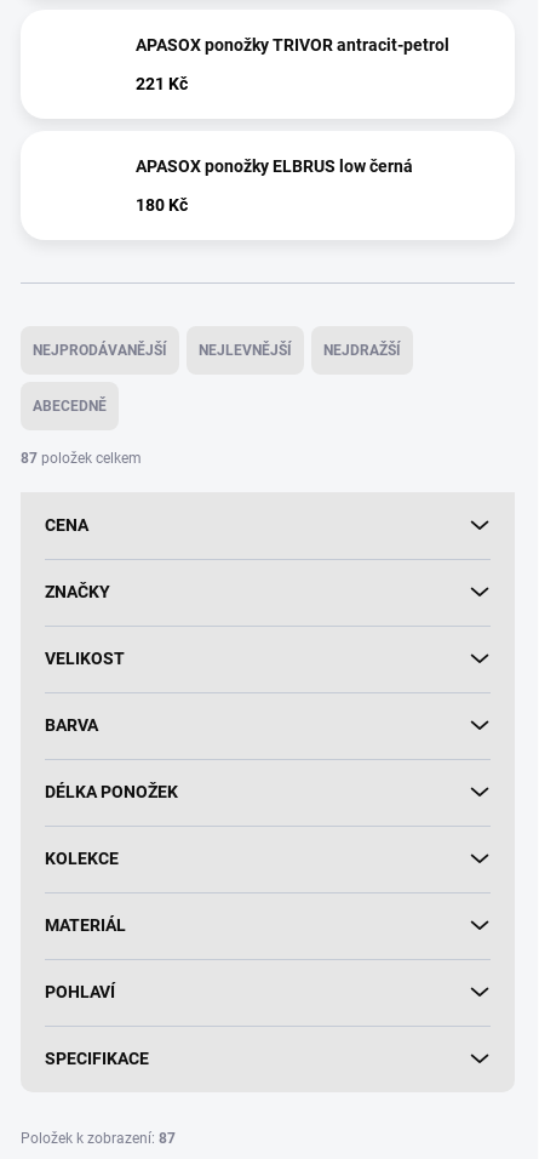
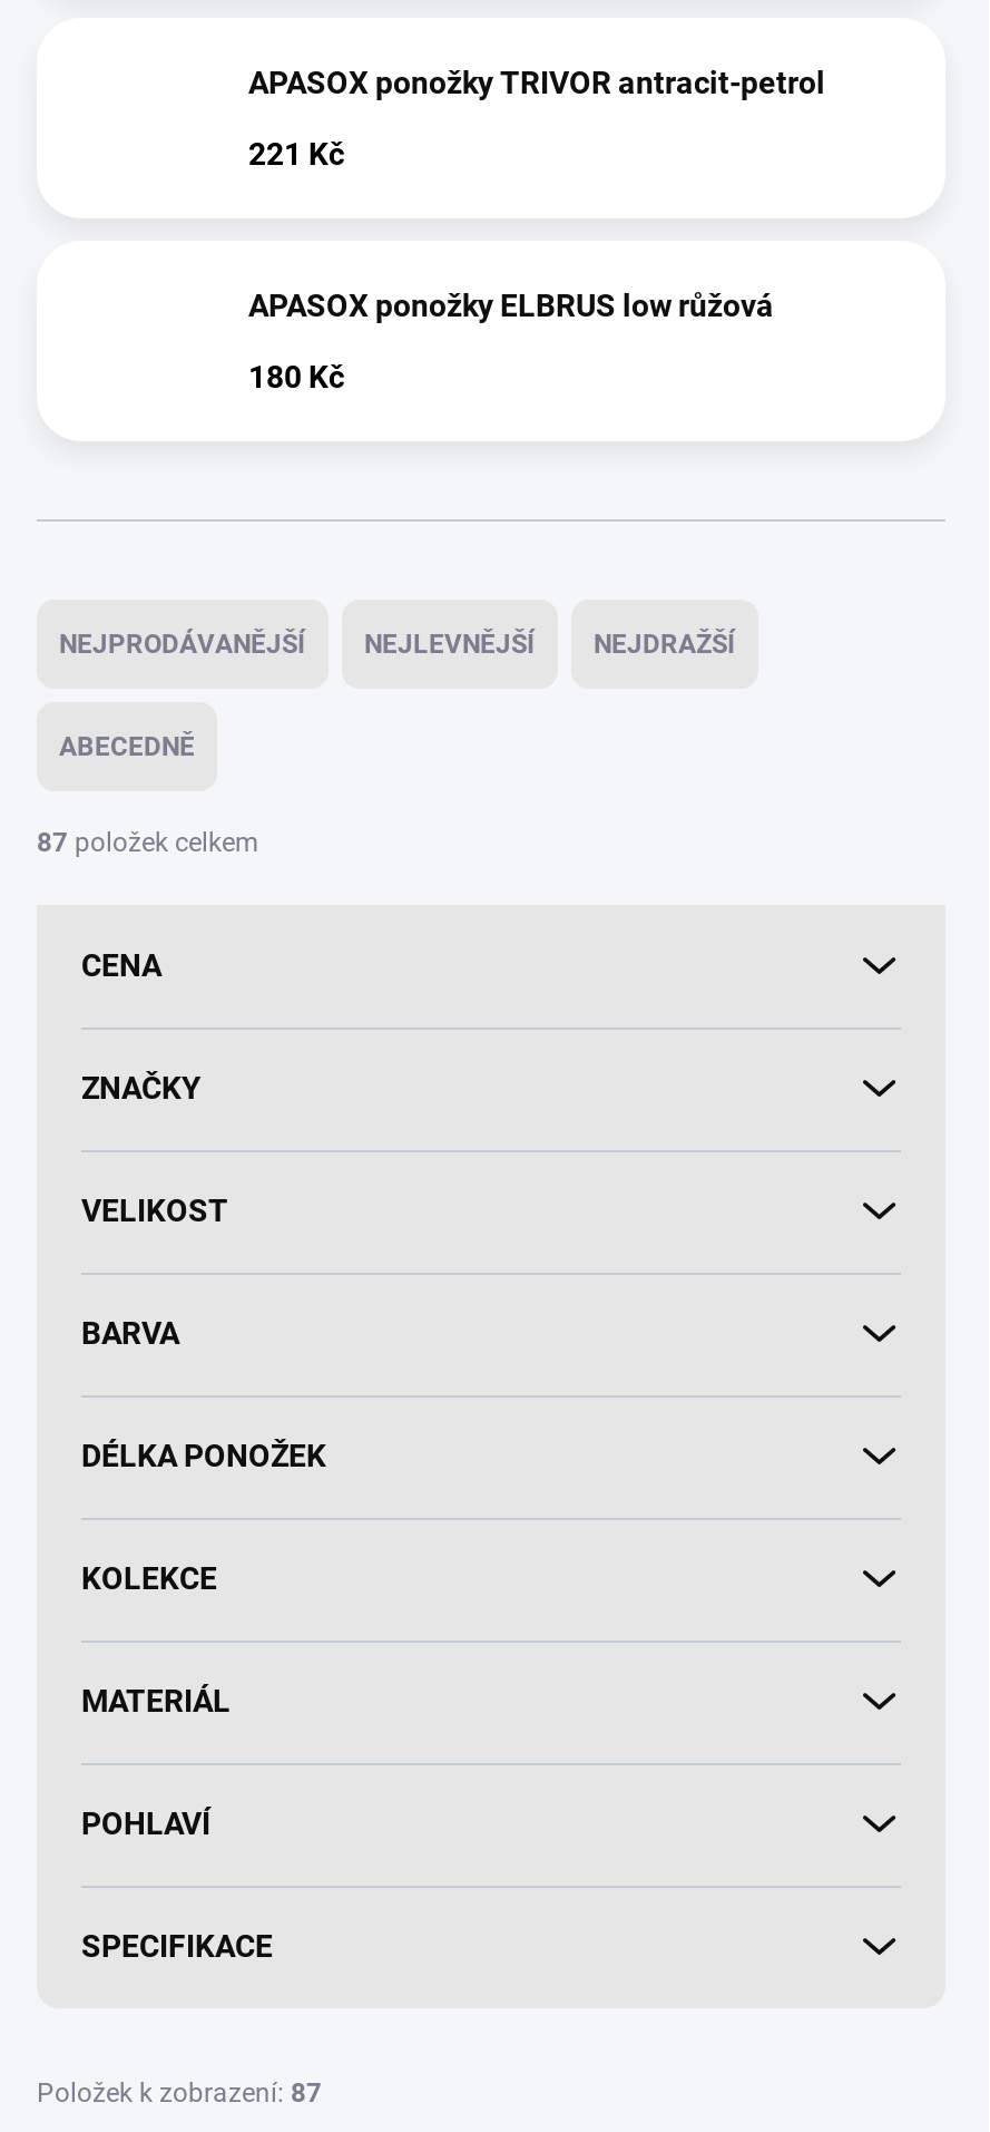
[136,156,413,176] APASOX ponožky ELBRUS low černá -> [248,287,774,323] APASOX ponožky ELBRUS low růžová

